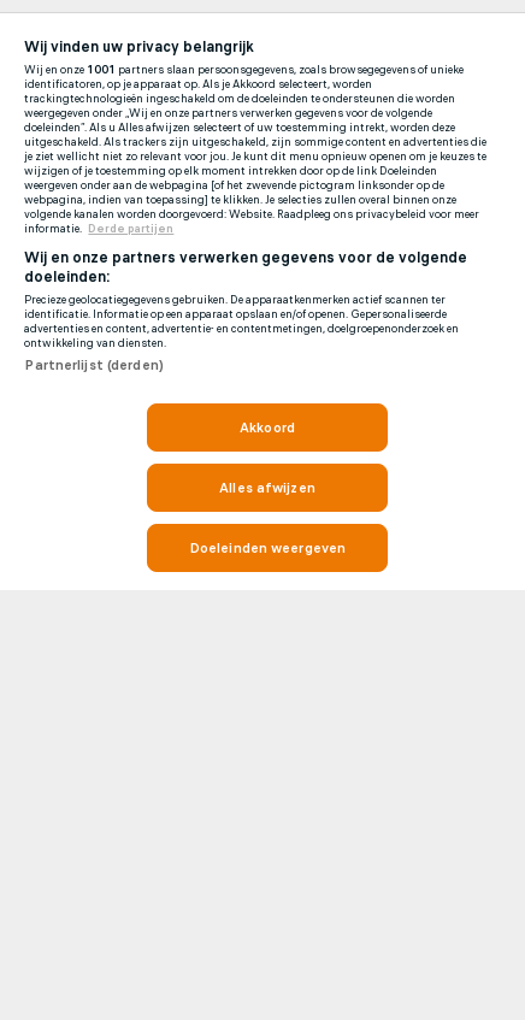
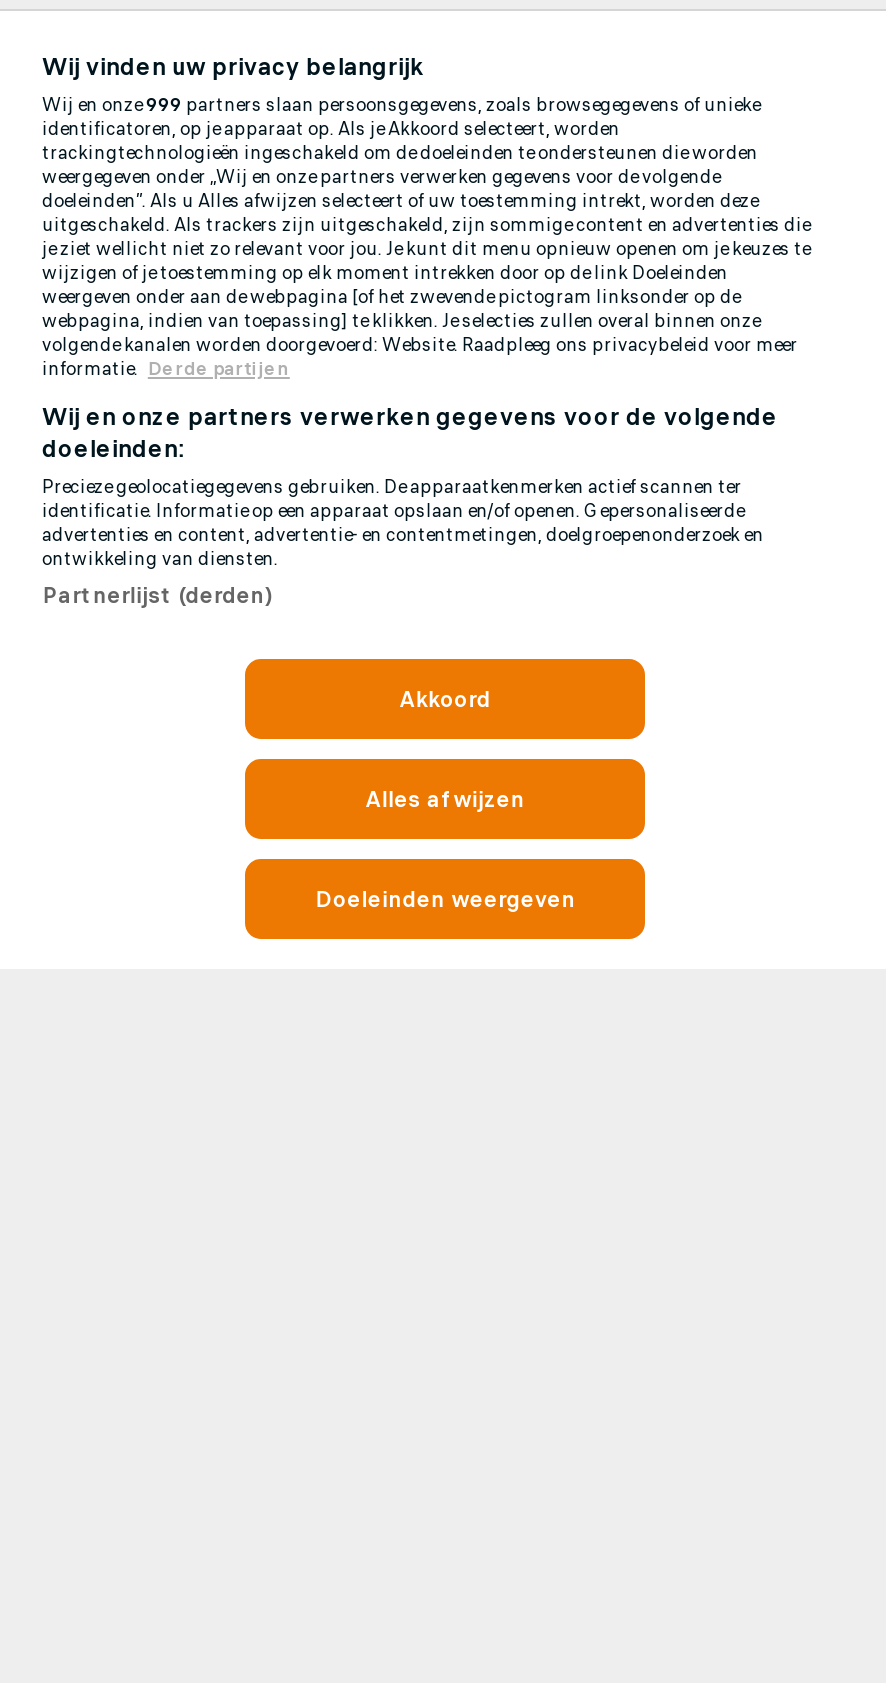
[25,63,464,77] Wij en onze1001 partners slaan persoonsgegevens, zoals browsegegevens of unieke -> [42,93,760,117] Wij en onze999 partners slaan persoonsgegevens, zoals browsegegevens of unieke

